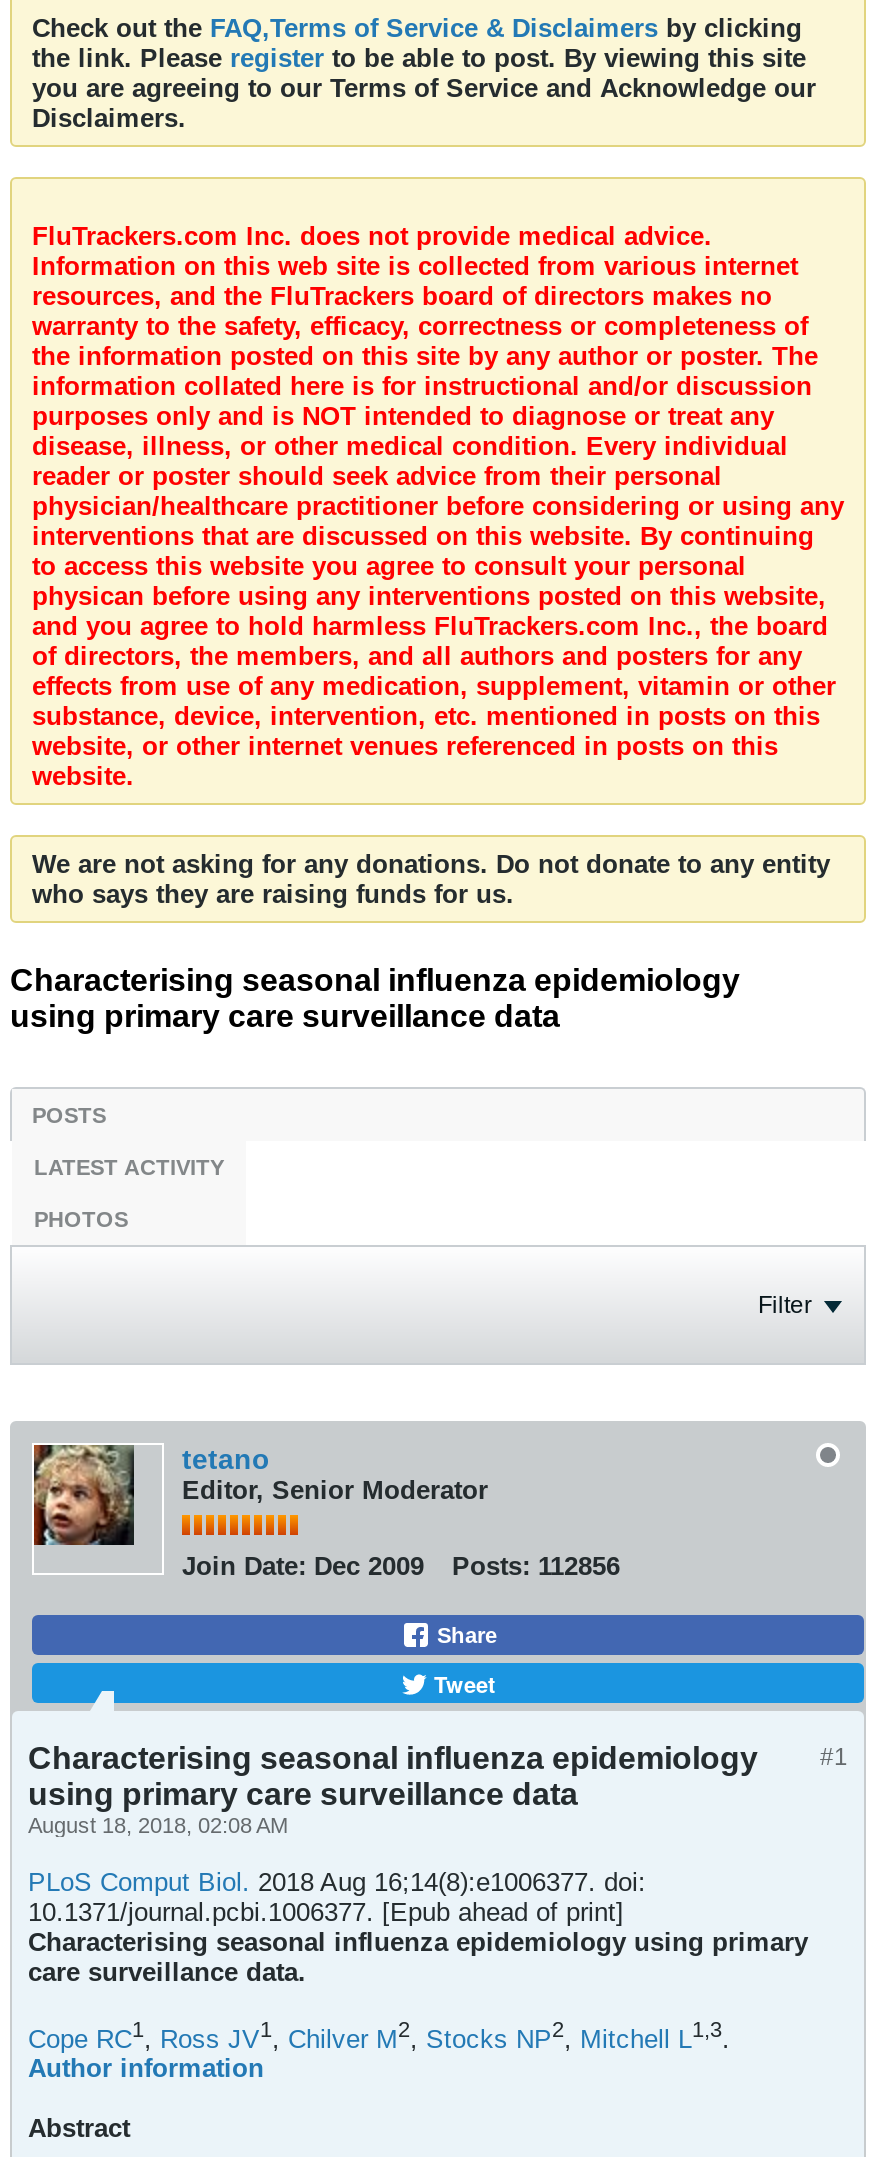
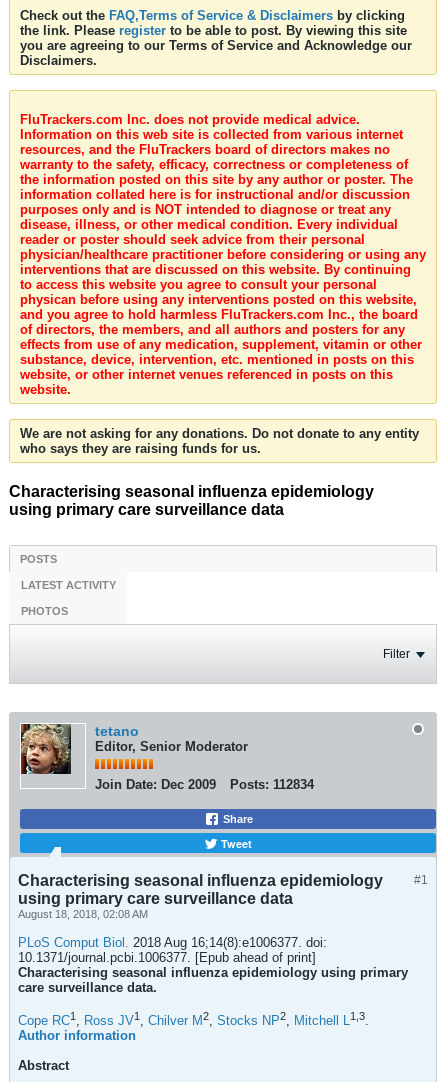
[182,1551,620,1581] Join Date: Dec 2009 Posts: 112856 -> [95,777,314,792] Join Date: Dec 2009 Posts: 112834

